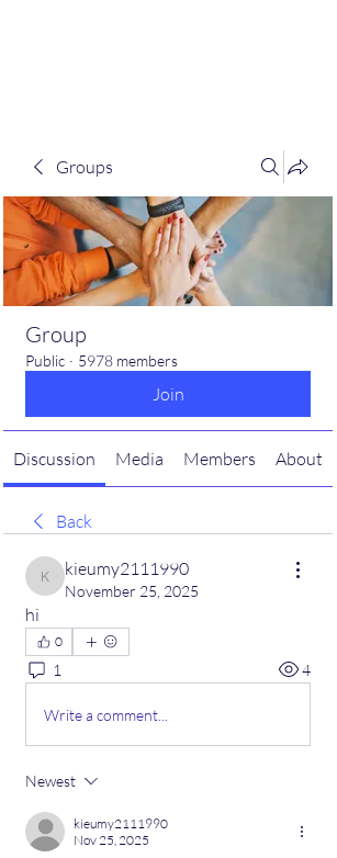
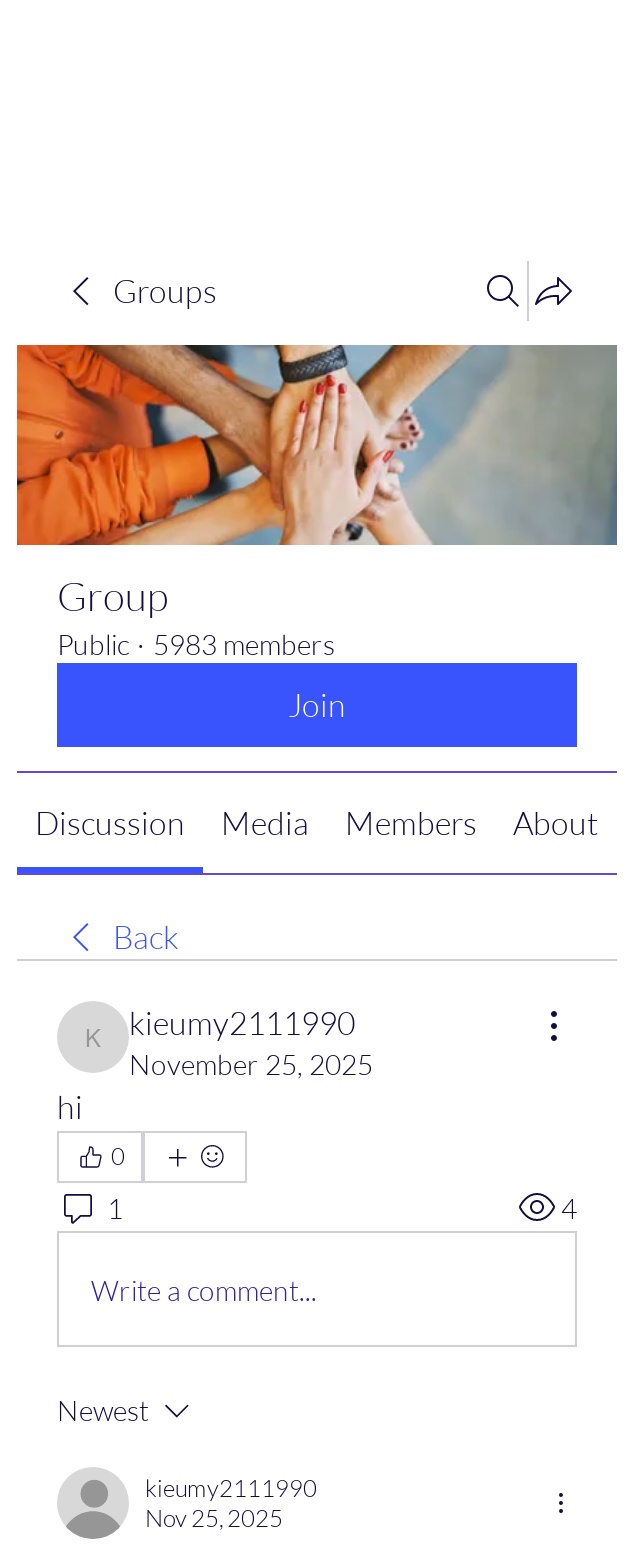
[25,351,178,370] Public · 5978 members -> [57,627,335,661] Public · 5983 members

